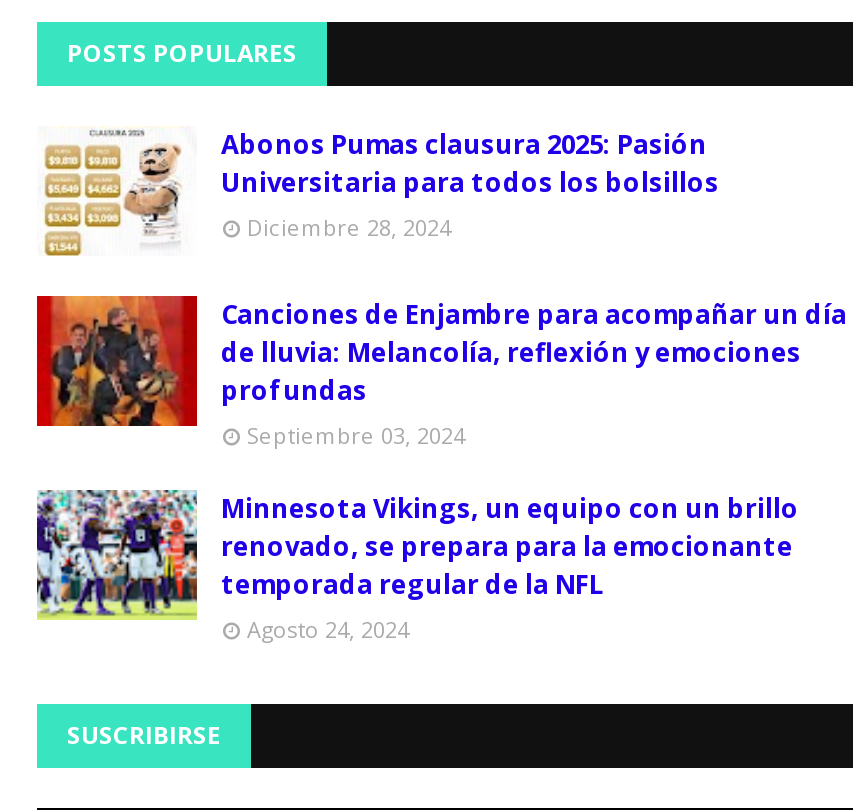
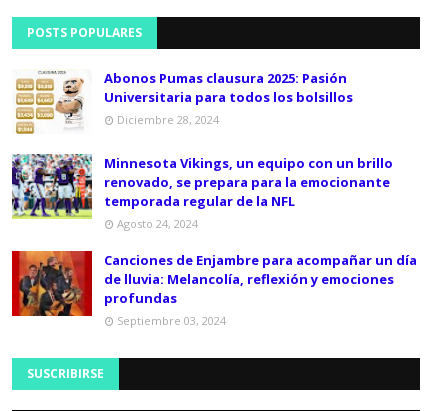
moved [35,294,847,451] -> [11,250,417,328]: [image] | Canciones de Enjambre para acompañar un día | de lluvia: Melancolía, reflexión y emociones | profundas | Septiembre 03, 2024
moved [33,486,799,645] -> [10,152,393,231]: [image] | Minnesota Vikings, un equipo con un brillo | renovado, se prepara para la emocionante | temporada regular de la NFL | Agosto 24, 2024

